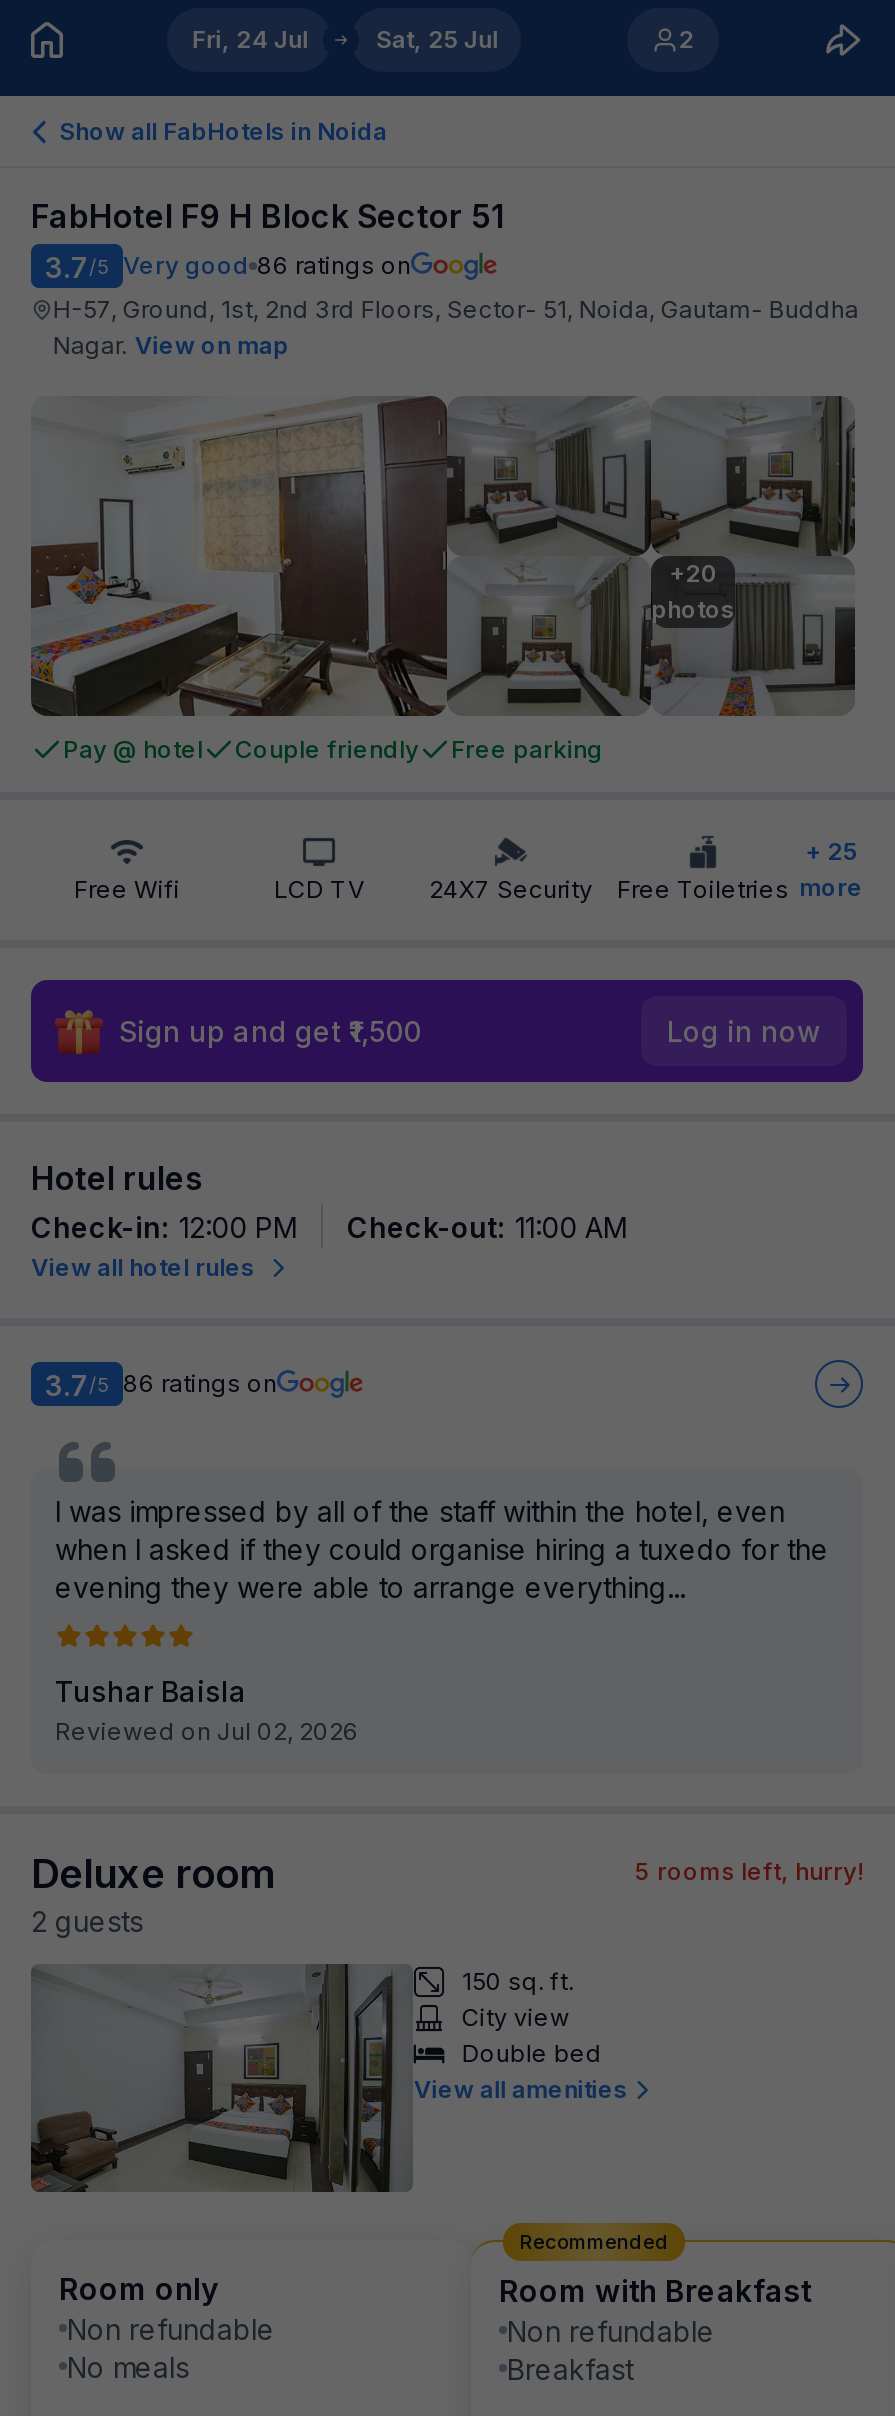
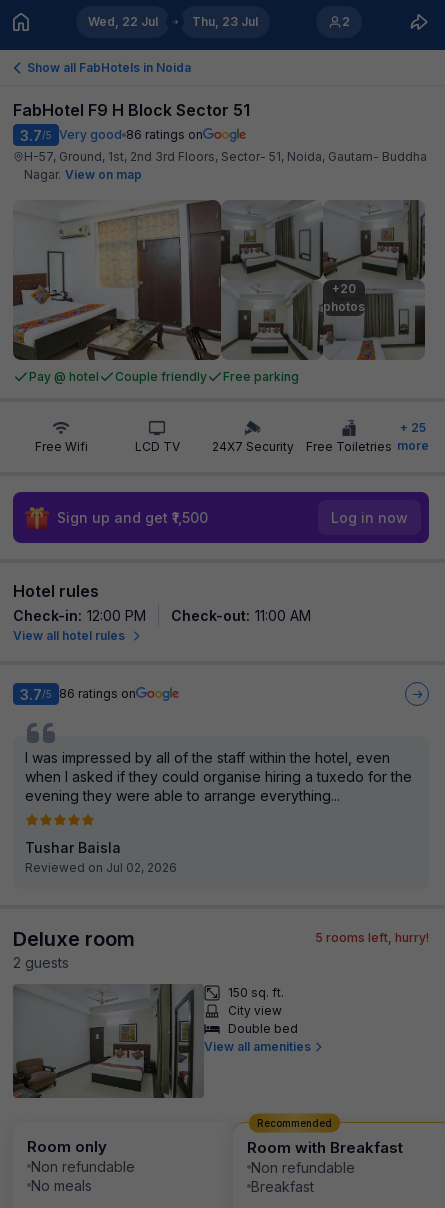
[192,24,308,54] Fri, 24 Jul -> [88,14,158,29] Wed, 22 Jul
[376,24,498,54] Sat, 25 Jul -> [192,14,258,29] Thu, 23 Jul

